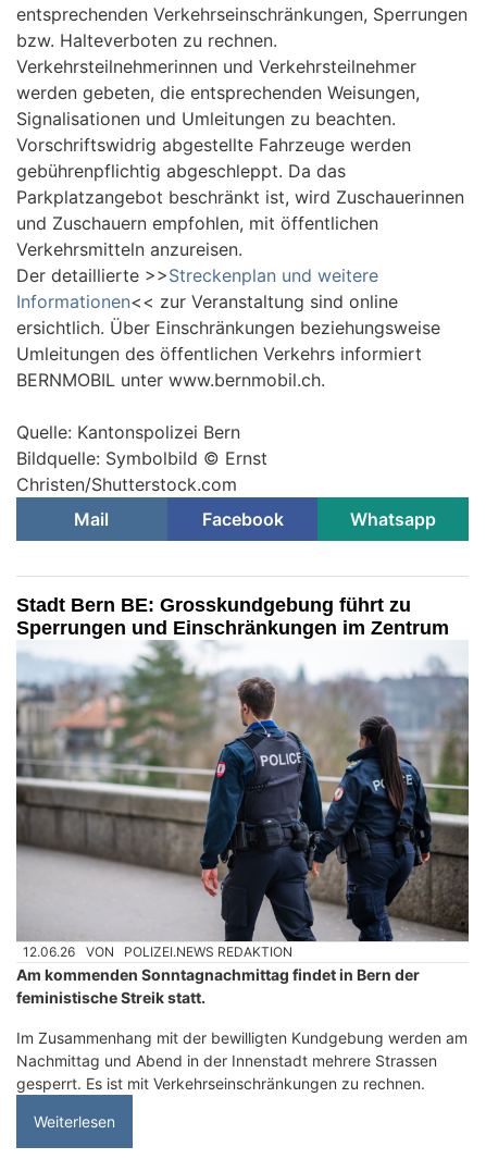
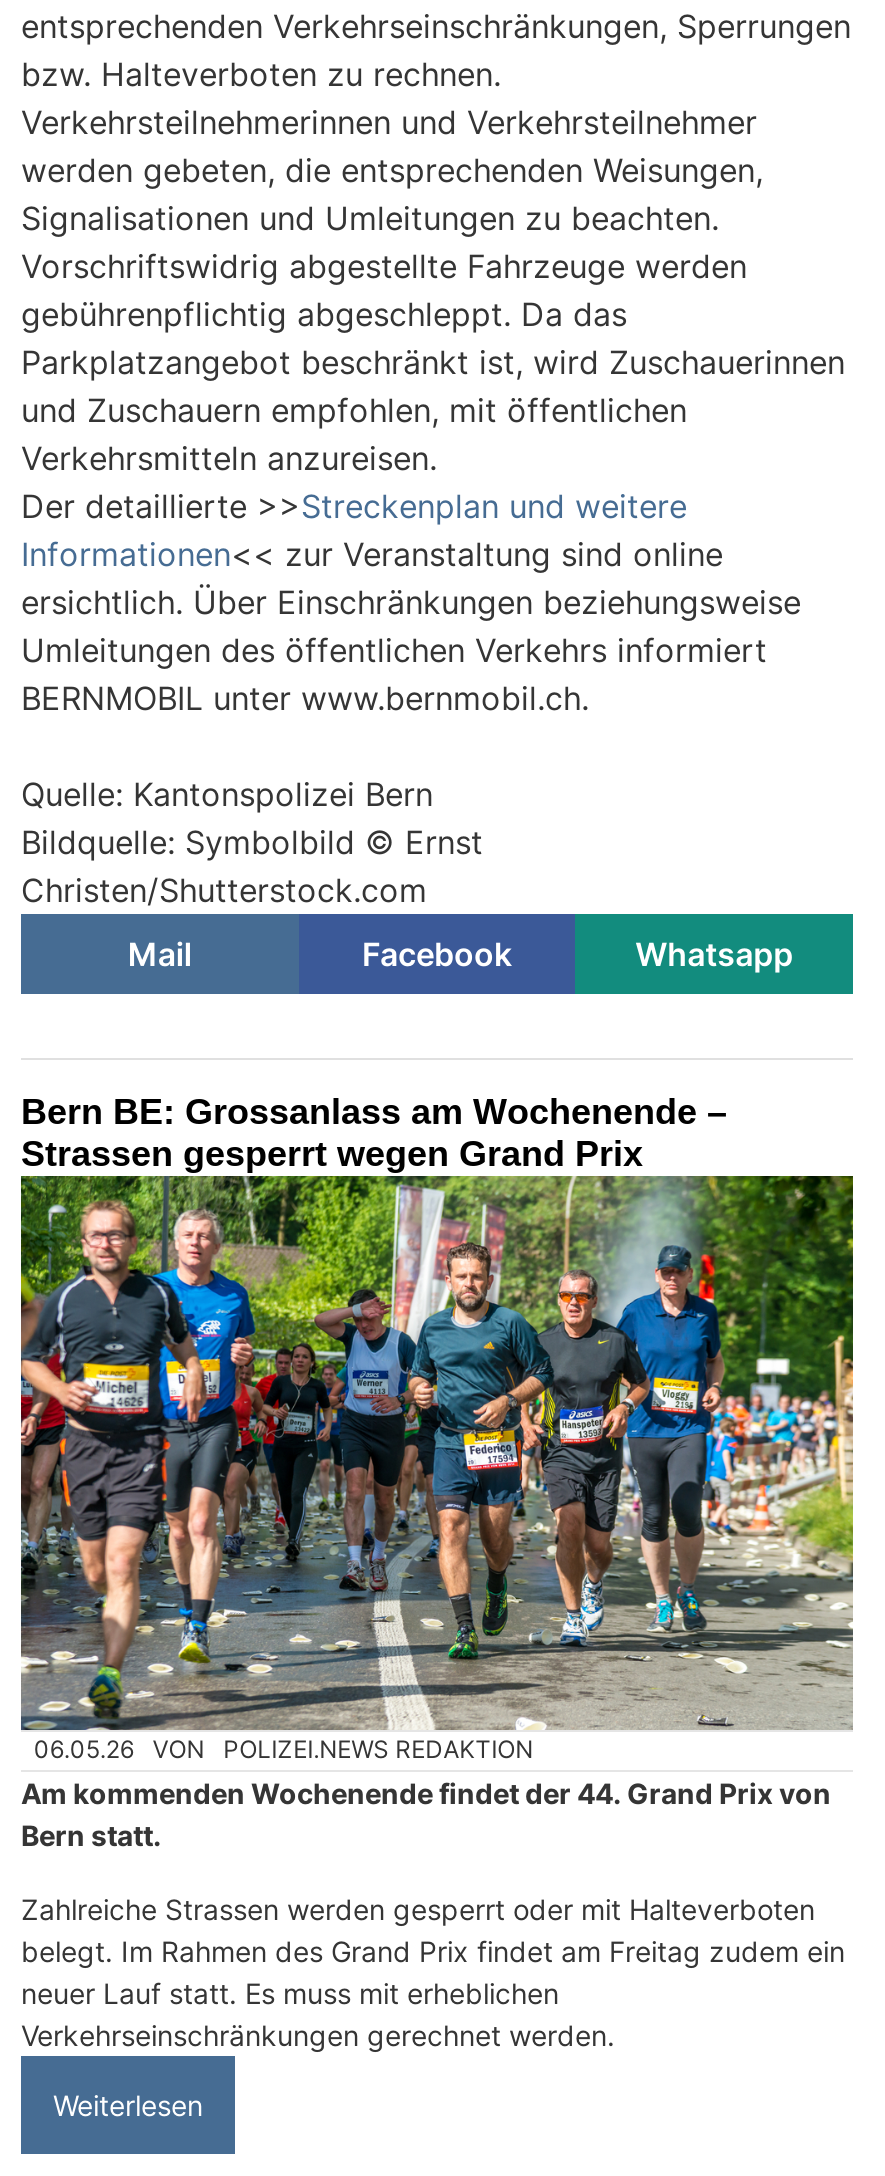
[16,594,449,638] Stadt Bern BE: Grosskundgebung führt zu | Sperrungen und Einschränkungen im Zentrum -> [21,1091,727,1173] Bern BE: Grossanlass am Wochenende – | Strassen gesperrt wegen Grand Prix
[16,640,470,960] [image] | 12.06.26 VON POLIZEI.NEWS REDAKTION -> [19,1174,855,1765] [image] | 06.05.26 VON POLIZEI.NEWS REDAKTION
[16,966,420,1007] Am kommenden Sonntagnachmittag findet in Bern der | feministische Streik statt. -> [21,1775,831,1851] Am kommenden Wochenende findet der 44. Grand Prix von | Bern statt.
[16,1029,468,1093] Im Zusammenhang mit der bewilligten Kundgebung werden am | Nachmittag und Abend in der Innenstadt mehrere Strassen | gesperrt. Es ist mit Verkehrseinschränkungen zu rechnen. -> [21,1891,845,2051] Zahlreiche Strassen werden gesperrt oder mit Halteverboten | belegt. Im Rahmen des Grand Prix findet am Freitag zudem ein | neuer Lauf statt. Es muss mit erheblichen | Verkehrseinschränkungen gerechnet werden.

